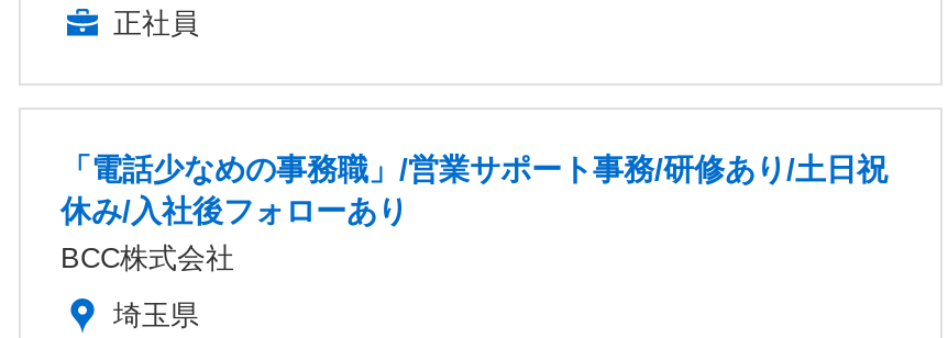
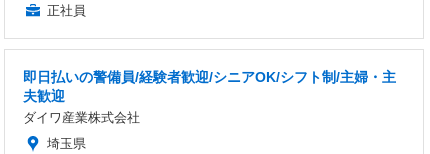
[60,152,888,275] 「電話少なめの事務職」/営業サポート事務/研修あり/土日祝 | 休み/入社後フォローあり | BCC株式会社 -> [23,69,396,125] 即日払いの警備員/経験者歓迎/シニアOK/シフト制/主婦・主 | 夫歓迎 | ダイワ産業株式会社

